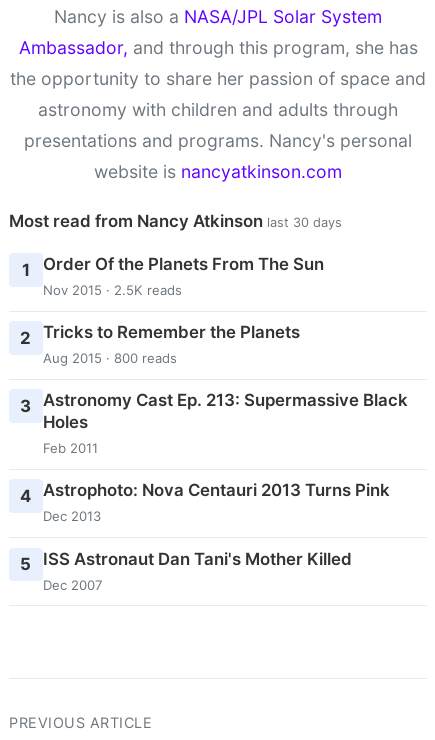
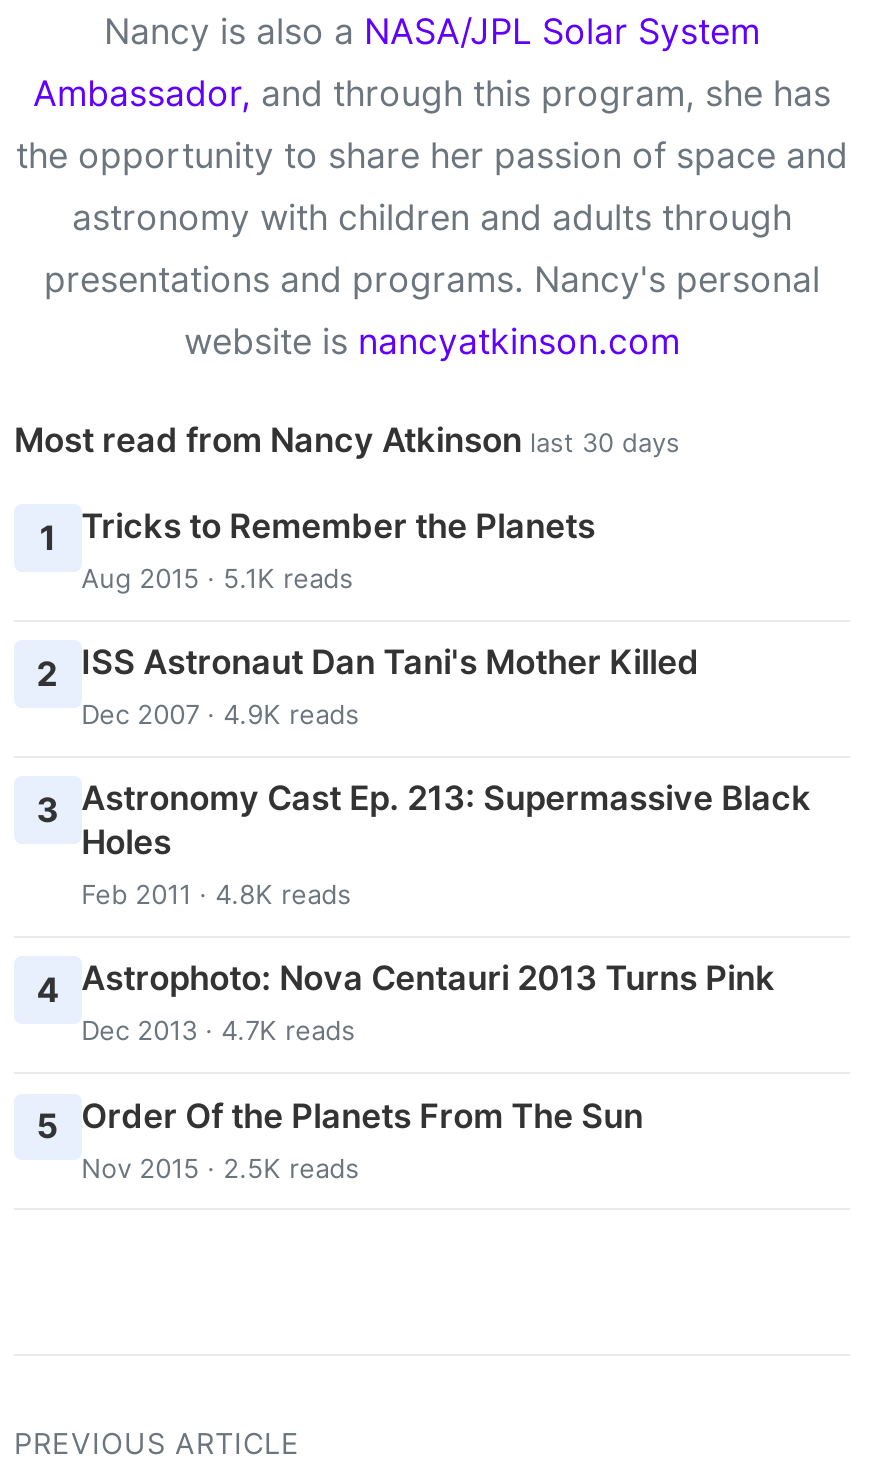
[43,254,324,298] Order Of the Planets From The Sun | Nov 2015 · 2.5K reads -> [81,506,595,594] Tricks to Remember the Planets | Aug 2015 · 5.1K reads
[20,322,300,366] 2 Tricks to Remember the Planets | Aug 2015 · 800 reads -> [37,642,699,730] 2 ISS Astronaut Dan Tani's Mother Killed | Dec 2007 · 4.9K reads
[43,440,98,456] Feb 2011 -> [81,879,351,911] Feb 2011 · 4.8K reads
[43,508,101,524] Dec 2013 -> [81,1015,355,1047] Dec 2013 · 4.7K reads
[20,549,352,593] 5 ISS Astronaut Dan Tani's Mother Killed | Dec 2007 -> [37,1095,643,1183] 5 Order Of the Planets From The Sun | Nov 2015 · 2.5K reads

